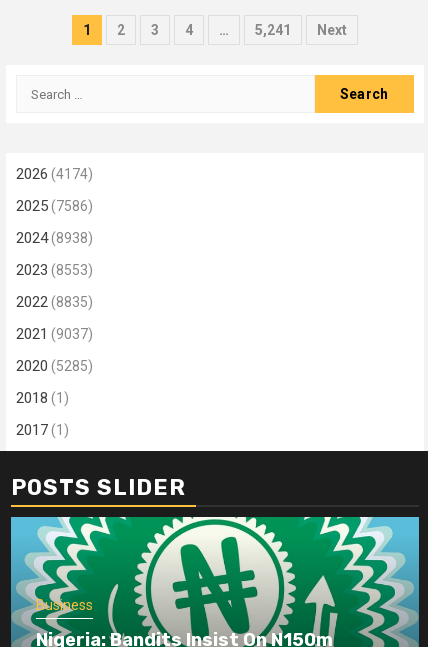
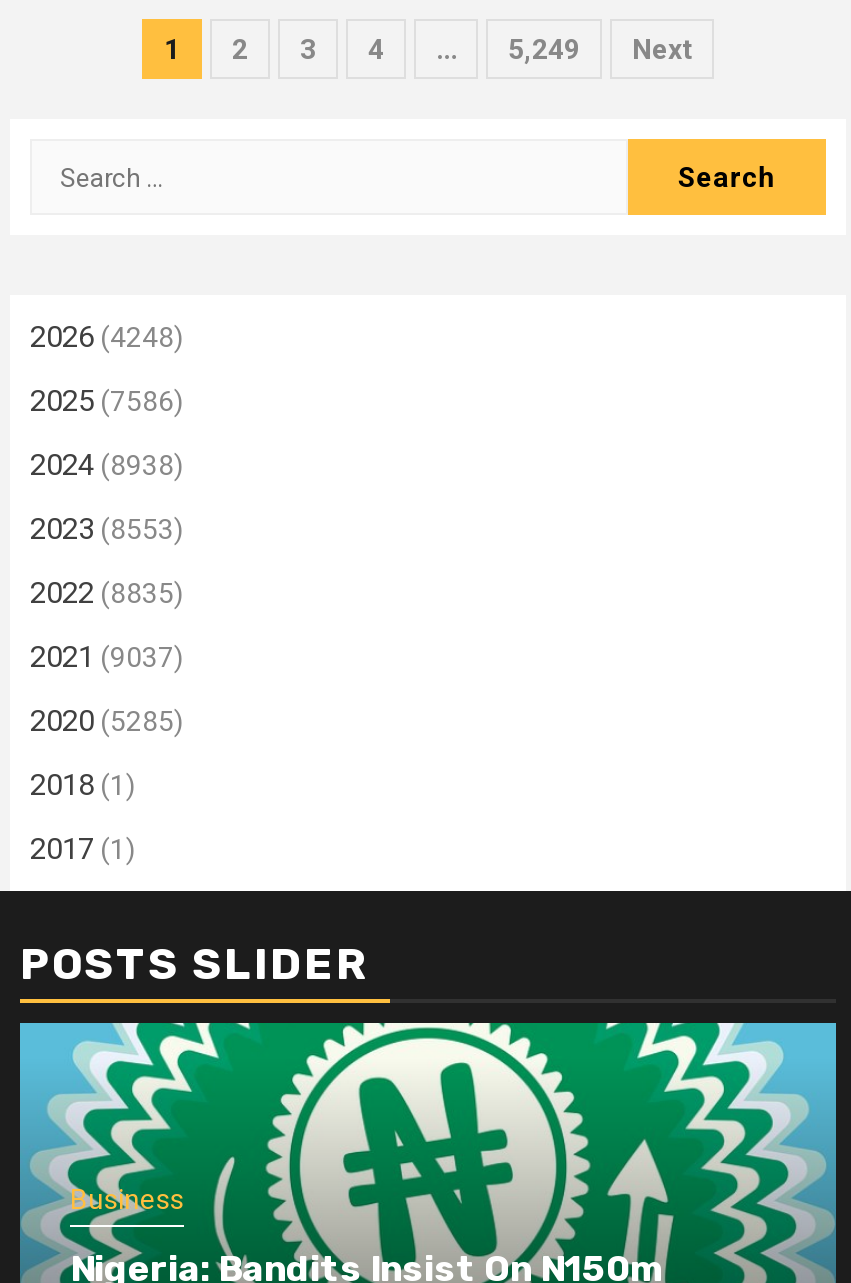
[255,22,291,38] 5,241 -> [508,33,580,65] 5,249
[16,165,93,183] 2026 (4174) -> [30,319,184,355] 2026 (4248)

